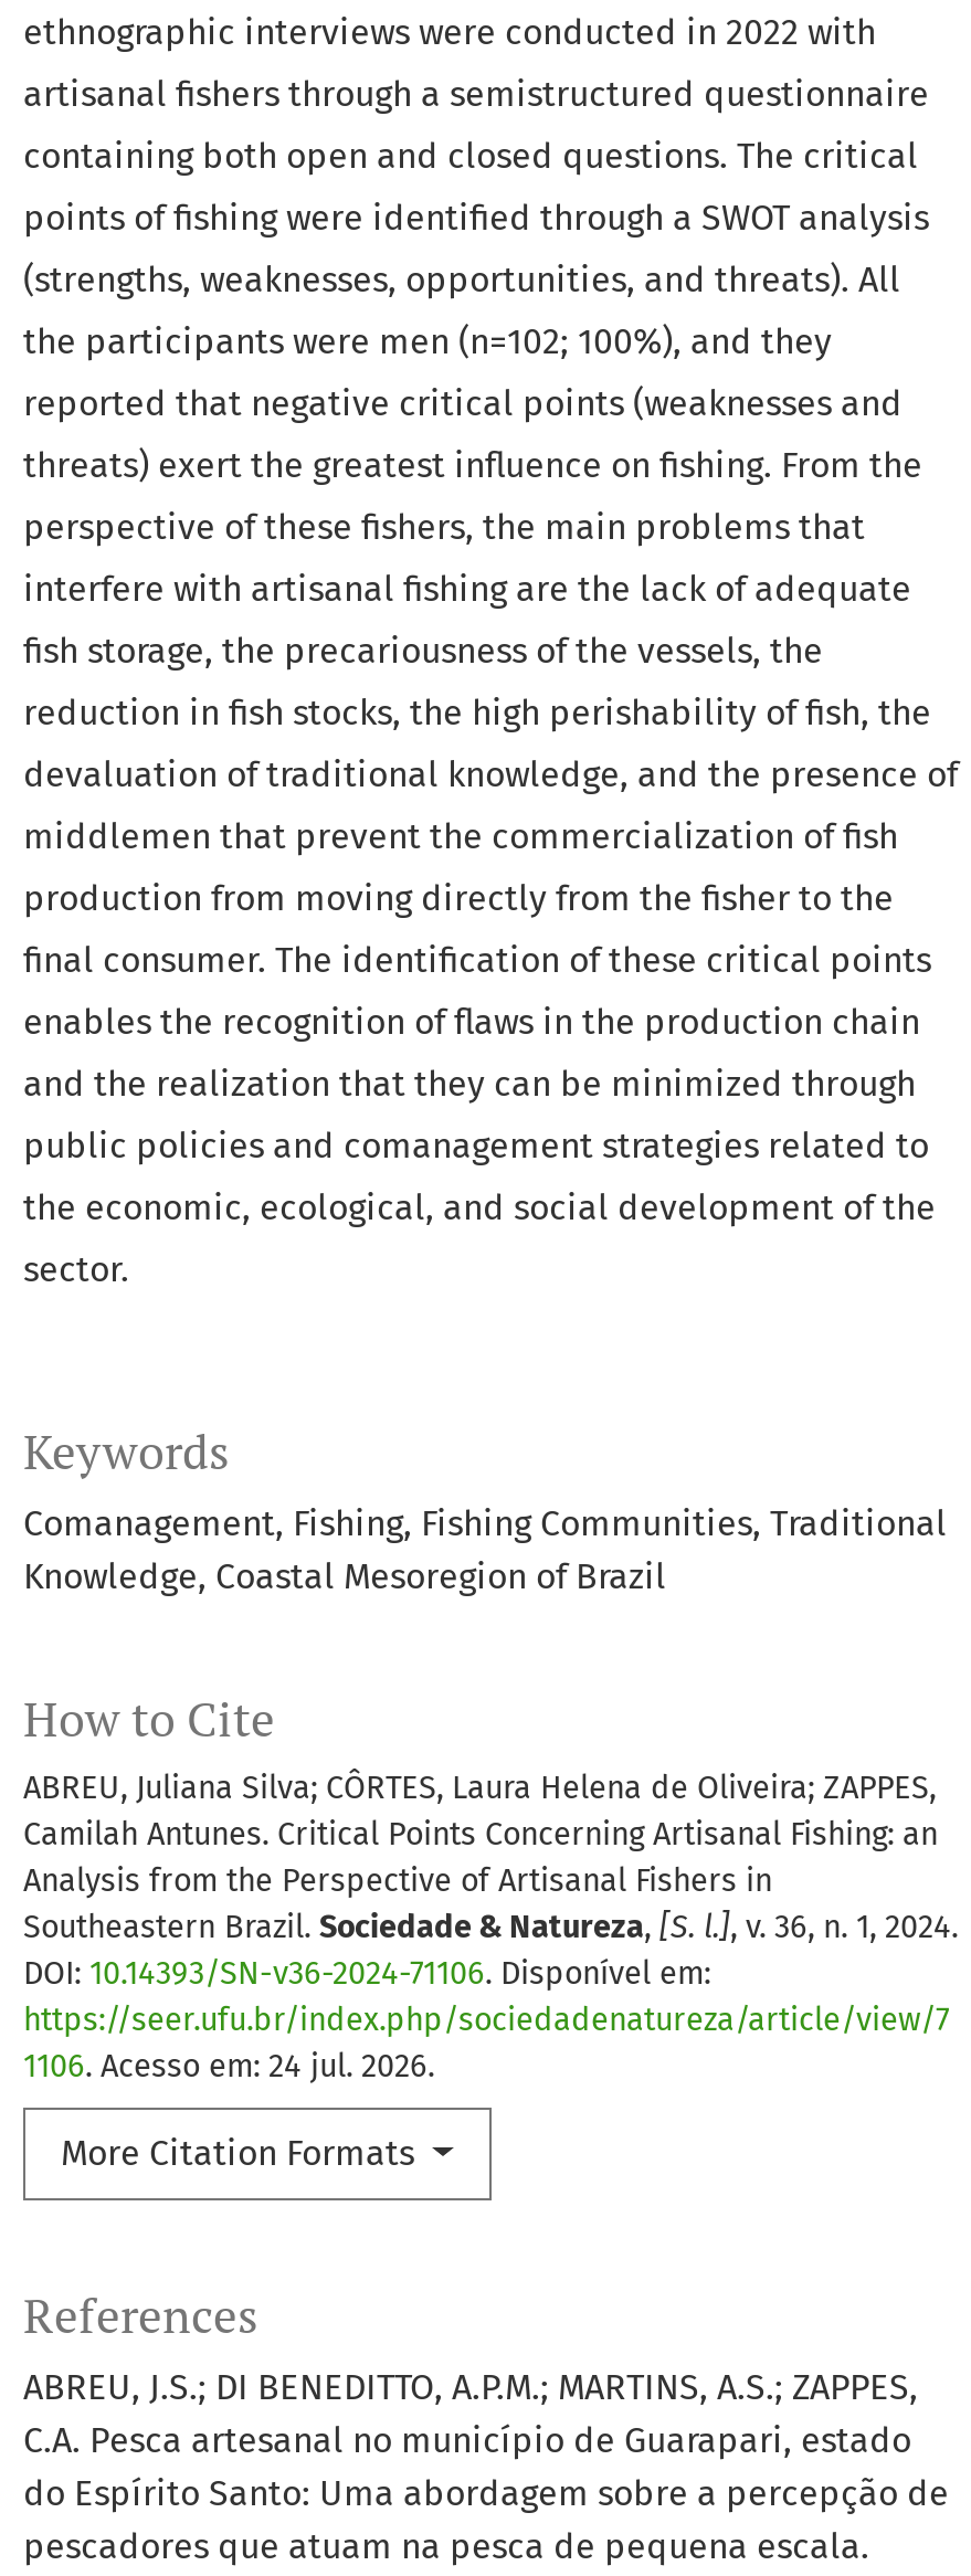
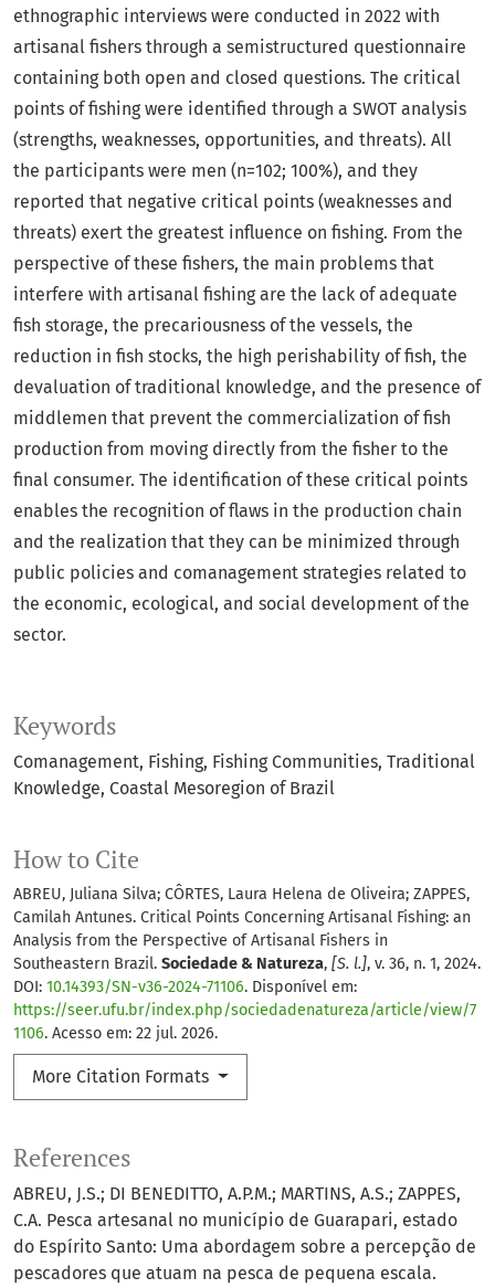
[23,2049,434,2086] 1106. Acesso em: 24 jul. 2026. -> [13,1024,218,1043] 1106. Acesso em: 22 jul. 2026.

